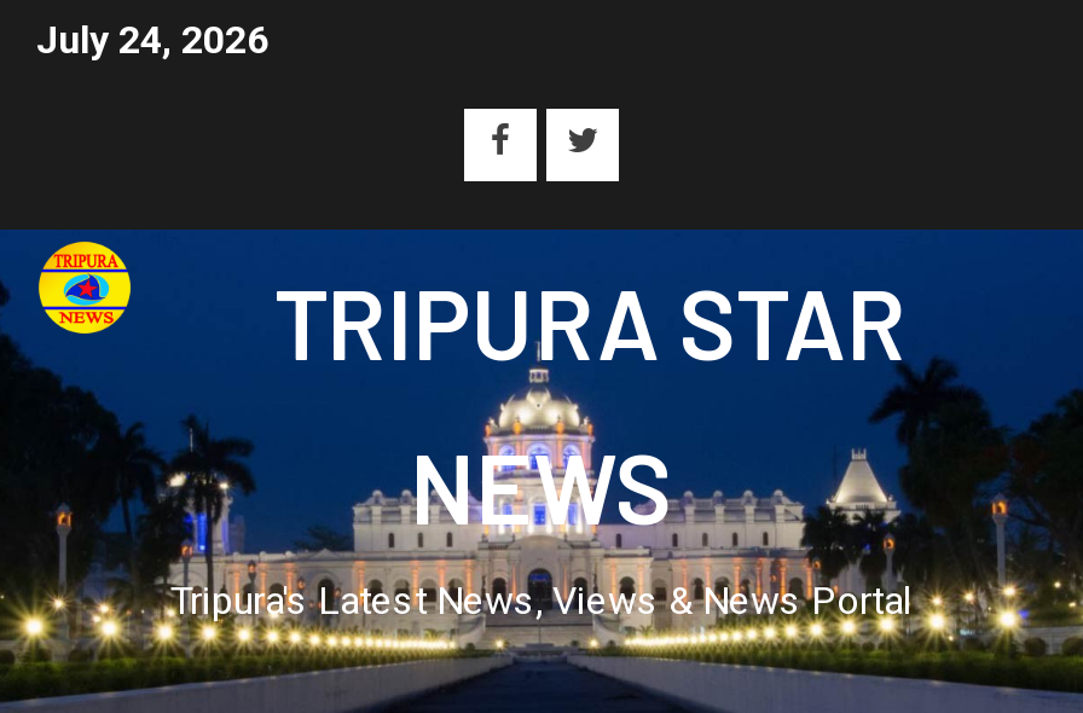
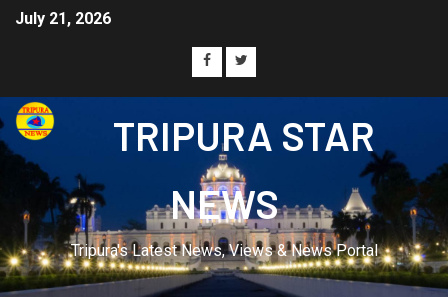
[36,18,268,64] July 24, 2026 -> [15,9,111,28] July 21, 2026

